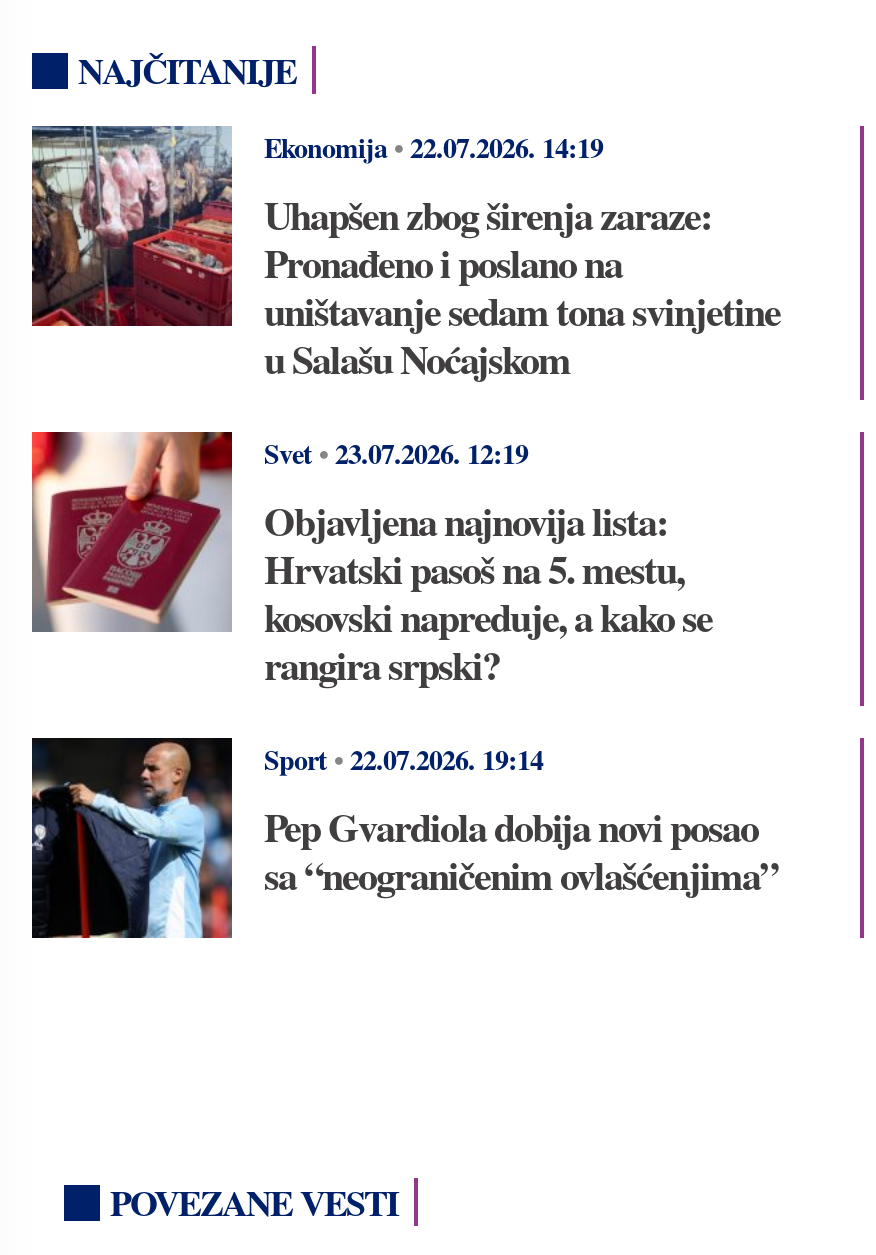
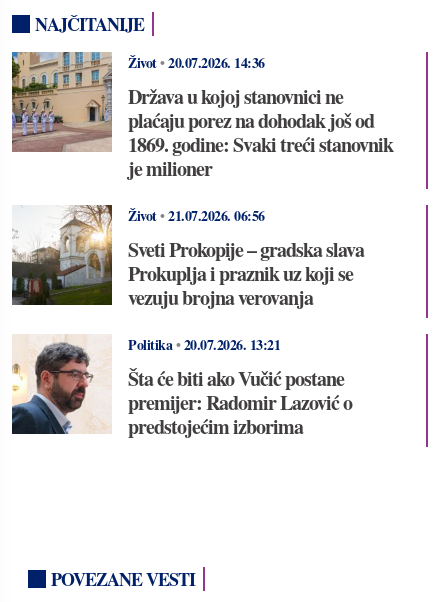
[32,124,780,388] [image] | Ekonomija •22.07.2026. 14:19 | Uhapšen zbog širenja zaraze: | Pronađeno i poslano na | uništavanje sedam tona svinjetine | u Salašu Noćajskom -> [11,51,393,183] [image] | Život •20.07.2026. 14:36 | Država u kojoj stanovnici ne | plaćaju porez na dohodak još od | 1869. godine: Svaki treći stanovnik | je milioner
[30,430,712,694] [image] | Svet •23.07.2026. 12:19 | Objavljena najnovija lista: | Hrvatski pasoš na 5. mestu, | kosovski napreduje, a kako se | rangira srpski? -> [11,205,364,312] [image] | Život • 21.07.2026. 06:56 | Sveti Prokopije – gradska slava | Prokuplja i praznik uz koji se | vezuju brojna verovanja
[30,714,778,940] [image] | Sport •22.07.2026. 19:14 | Pep Gvardiola dobija novi posao | sa “neograničenim ovlašćenjima” -> [12,334,352,447] [image] | Politika • 20.07.2026. 13:21 | Šta će biti ako Vučić postane | premijer: Radomir Lazović o | predstojećim izborima

